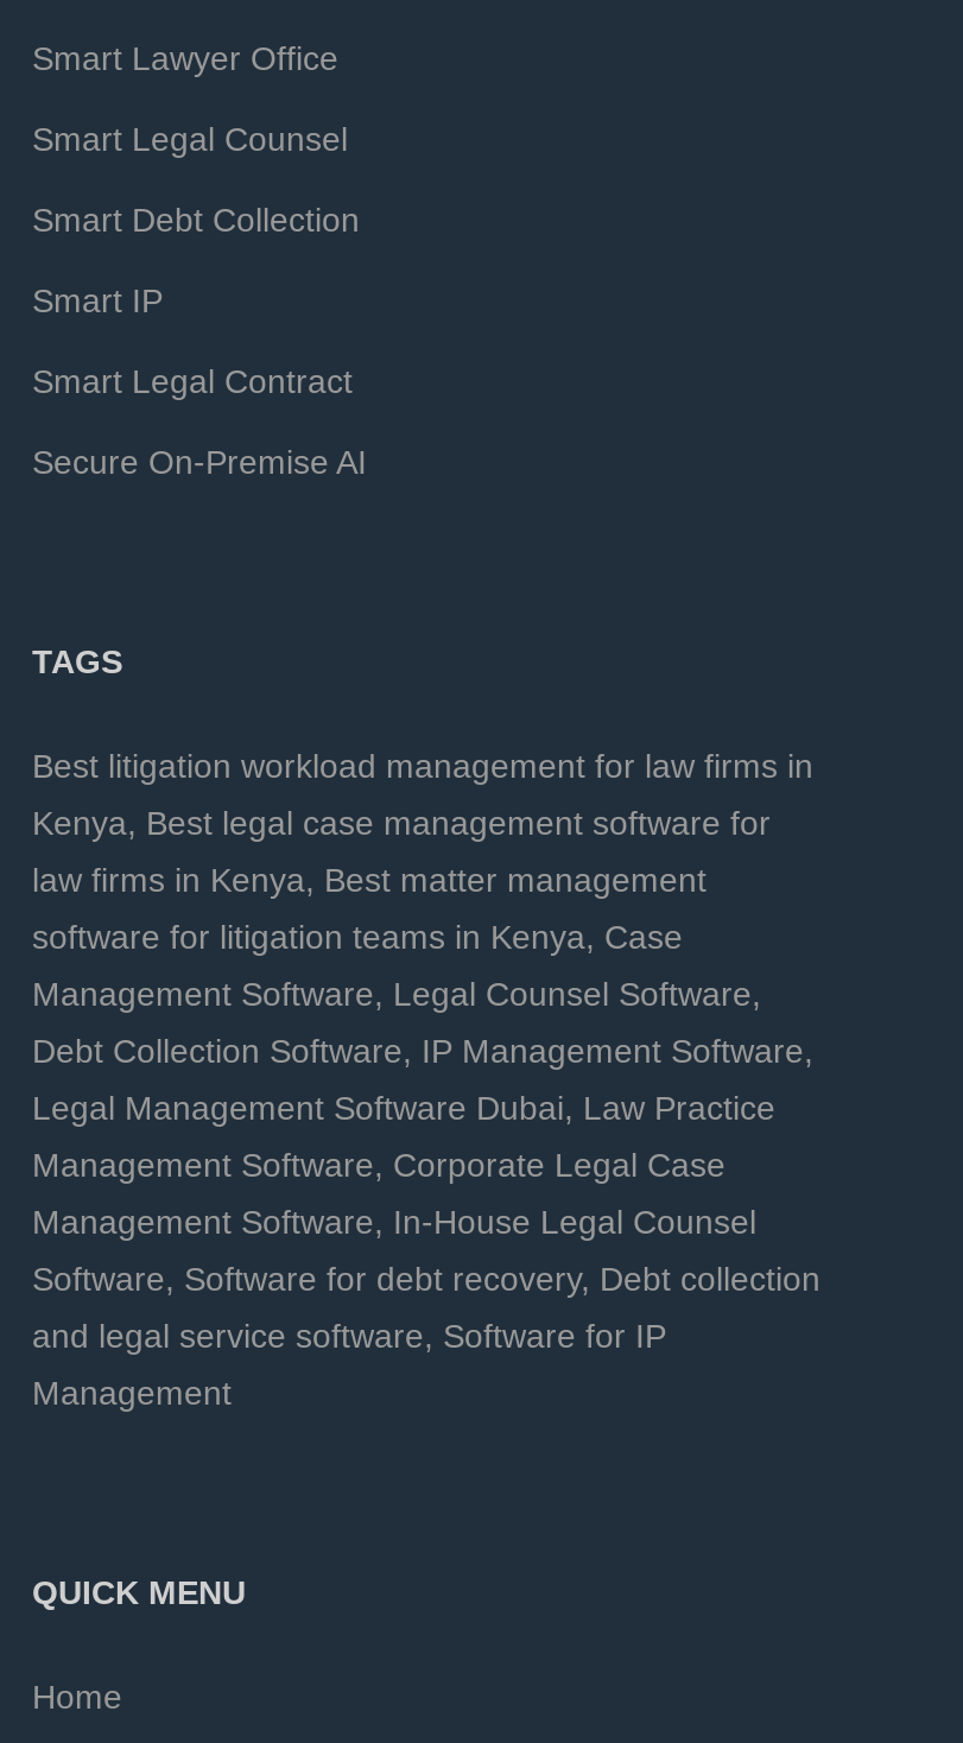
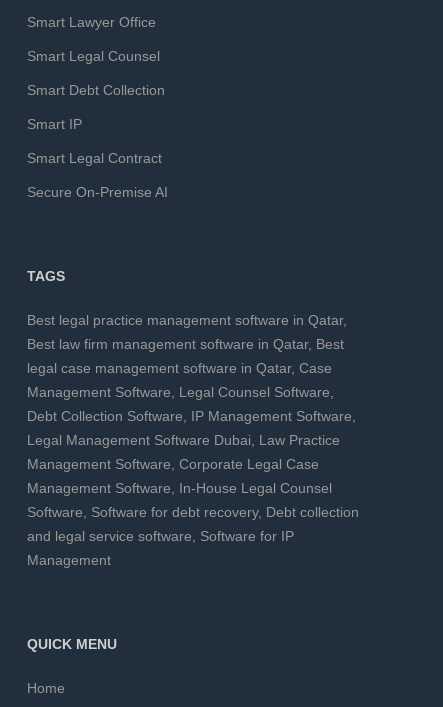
[32,746,813,955] Best litigation workload management for law firms in | Kenya, Best legal case management software for | law firms in Kenya, Best matter management | software for litigation teams in Kenya, Case -> [27,312,347,376] Best legal practice management software in Qatar, | Best law firm management software in Qatar, Best | legal case management software in Qatar, Case

